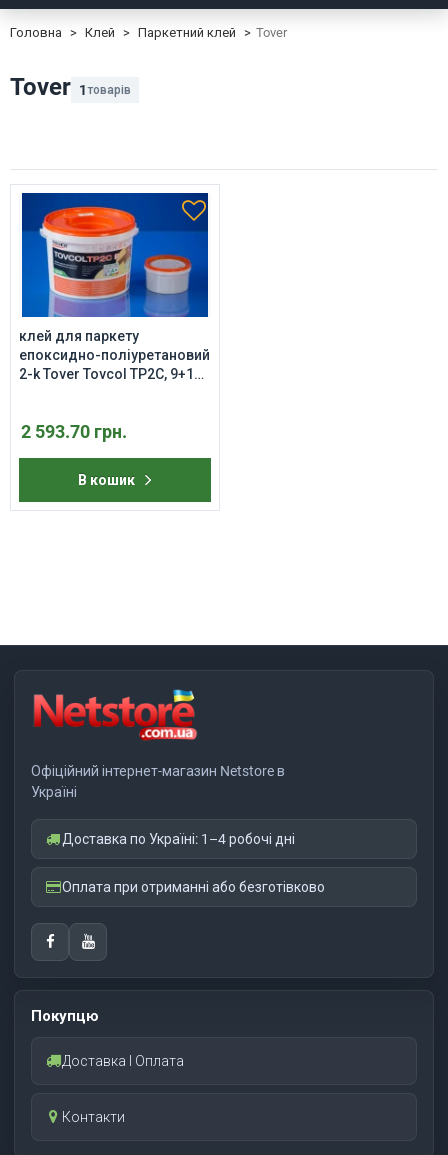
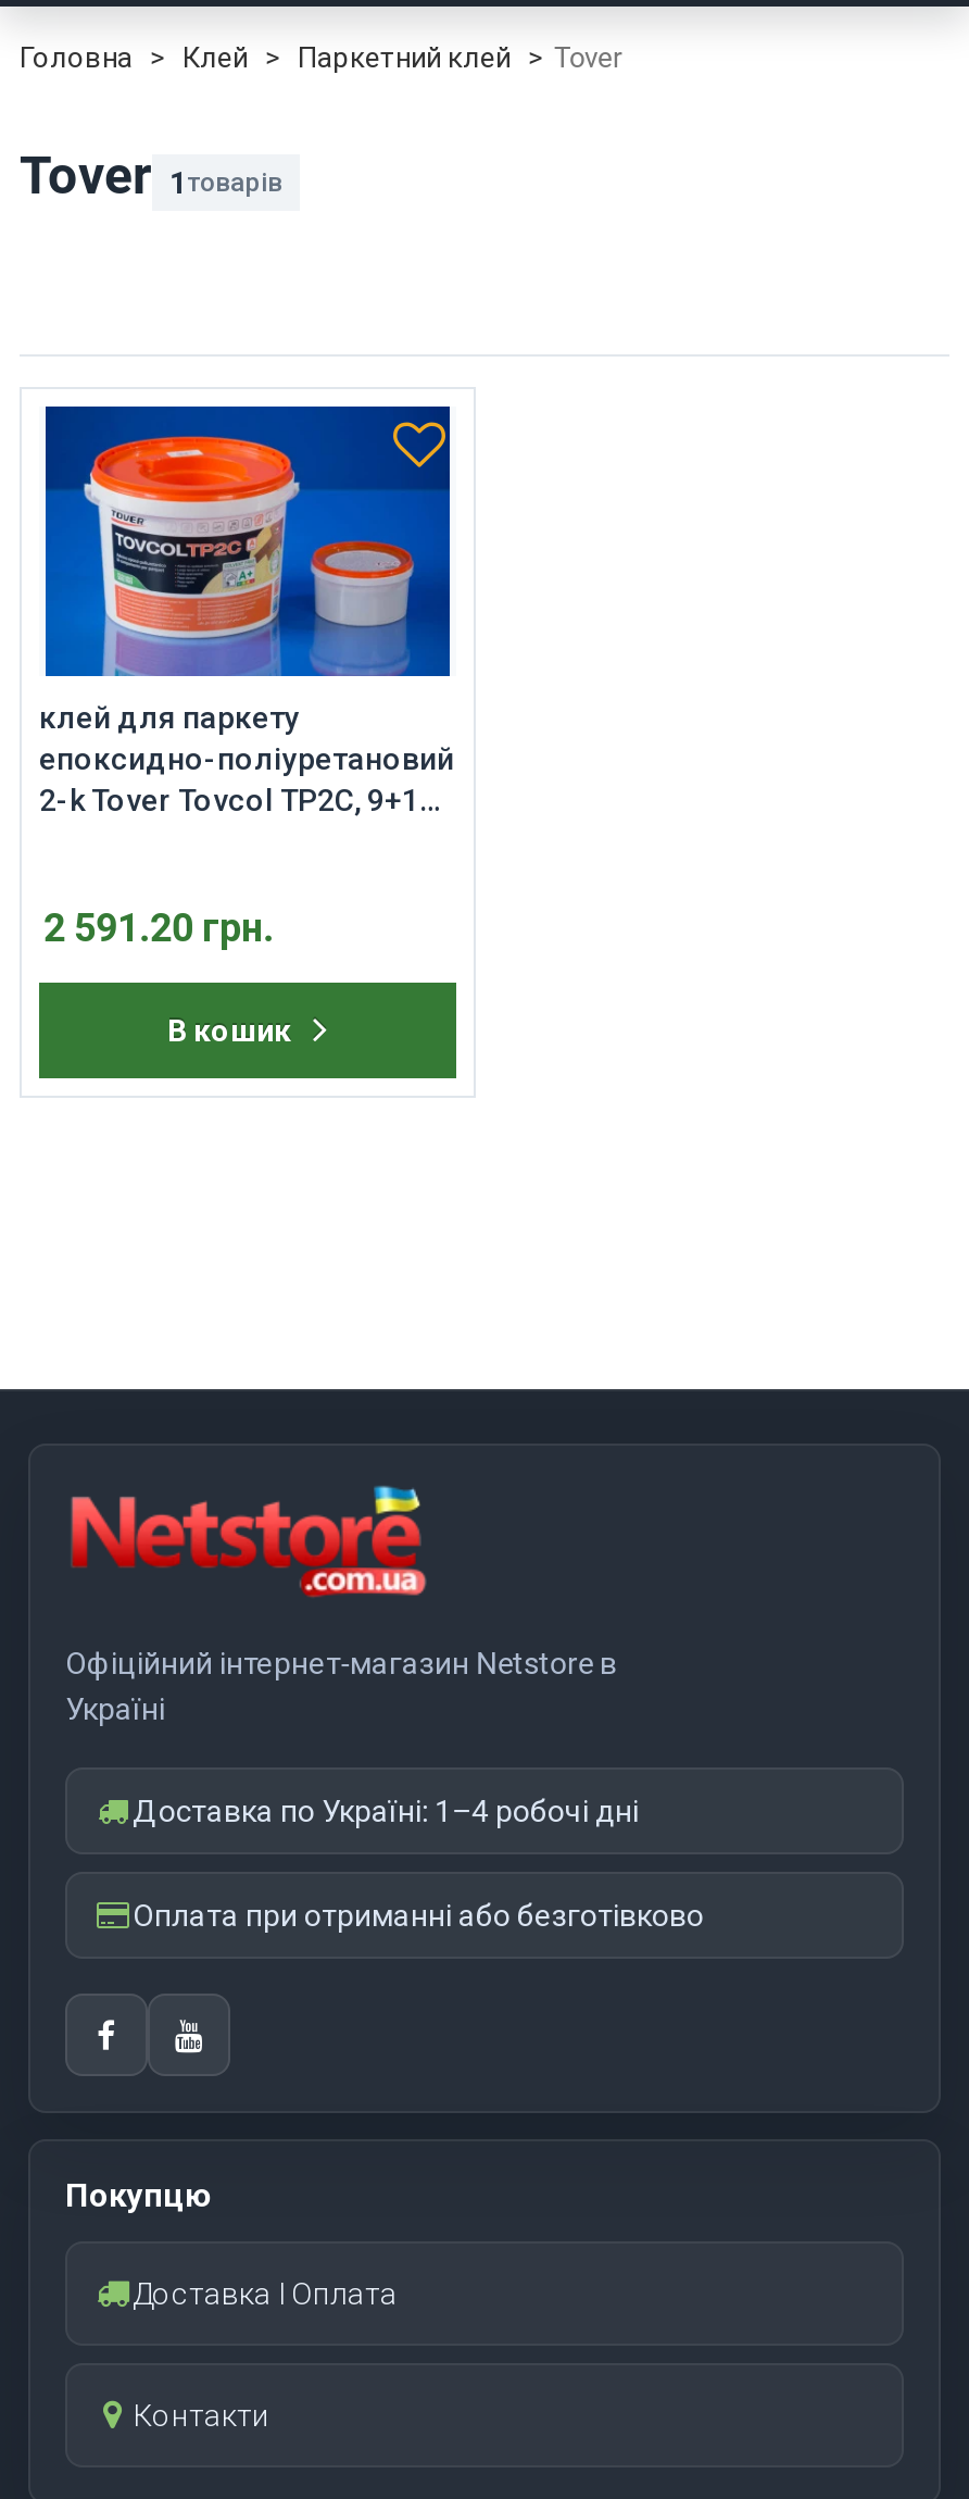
[21,421,127,442] 2 593.70 грн. -> [43,904,274,949] 2 591.20 грн.

